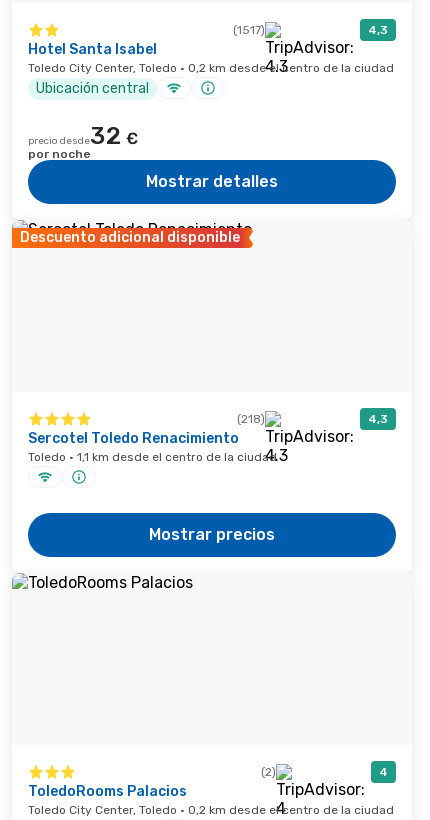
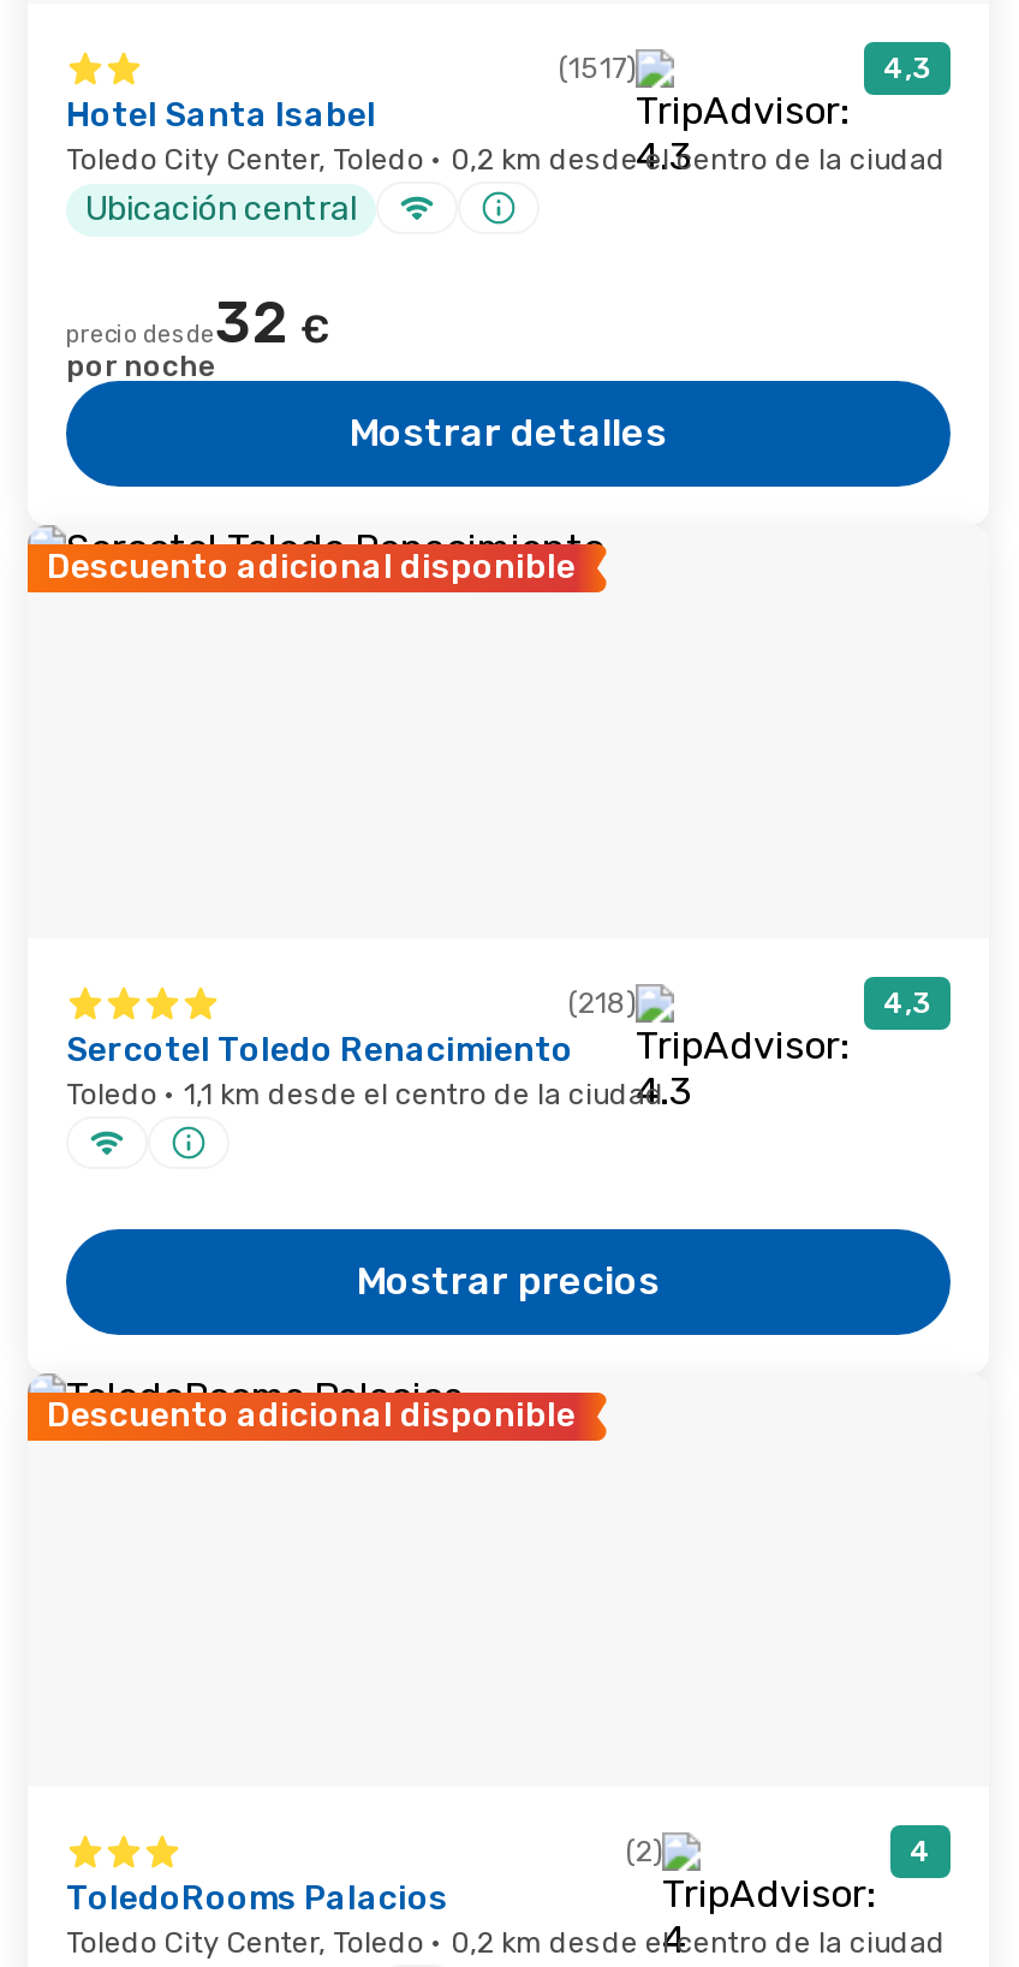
none -> [47,1395,576,1436] Descuento adicional disponible

